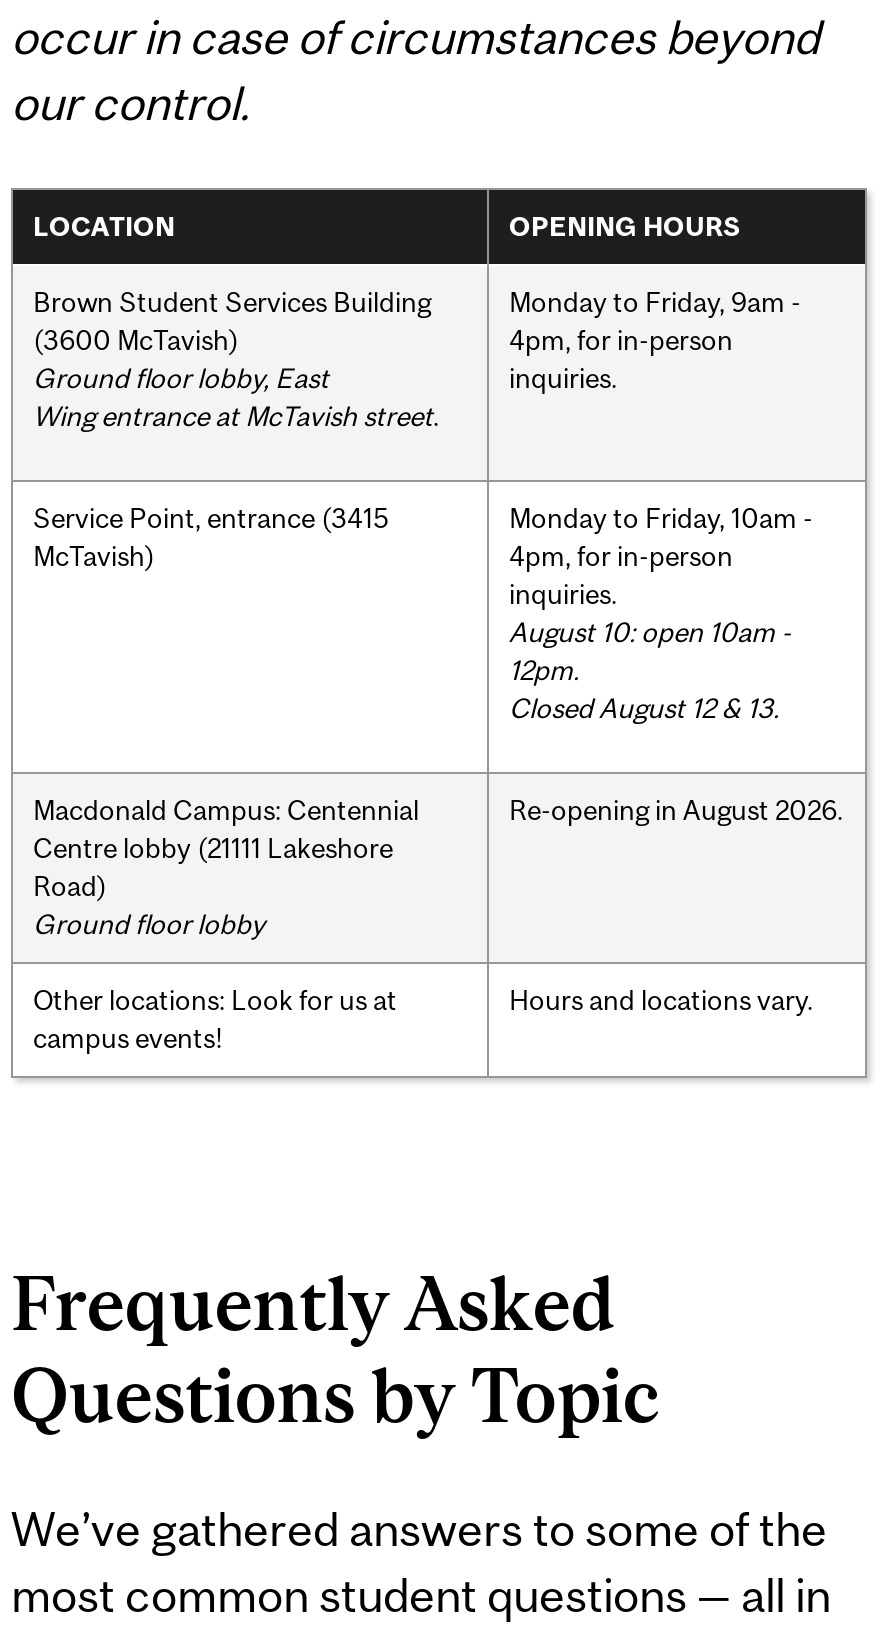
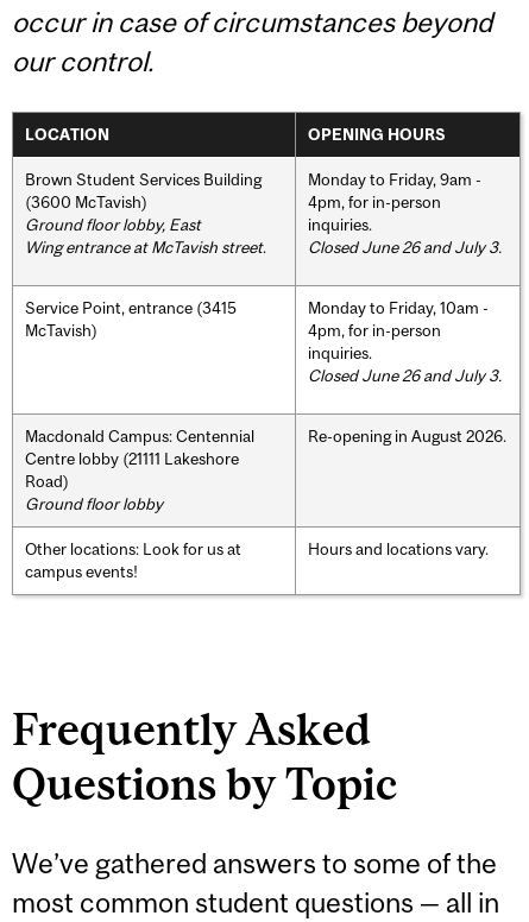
none -> [308,237,502,256] Closed June 26 and July 3.
[509,615,791,723] August 10: open 10am - | 12pm. | Closed August 12 & 13. -> [308,365,502,384] Closed June 26 and July 3.

